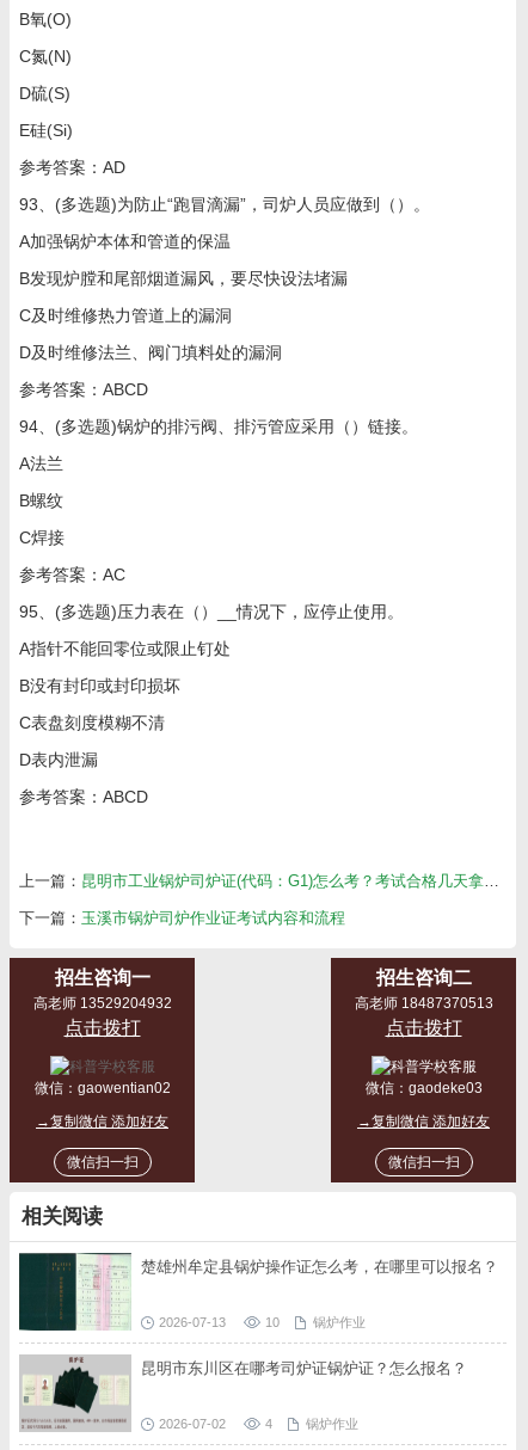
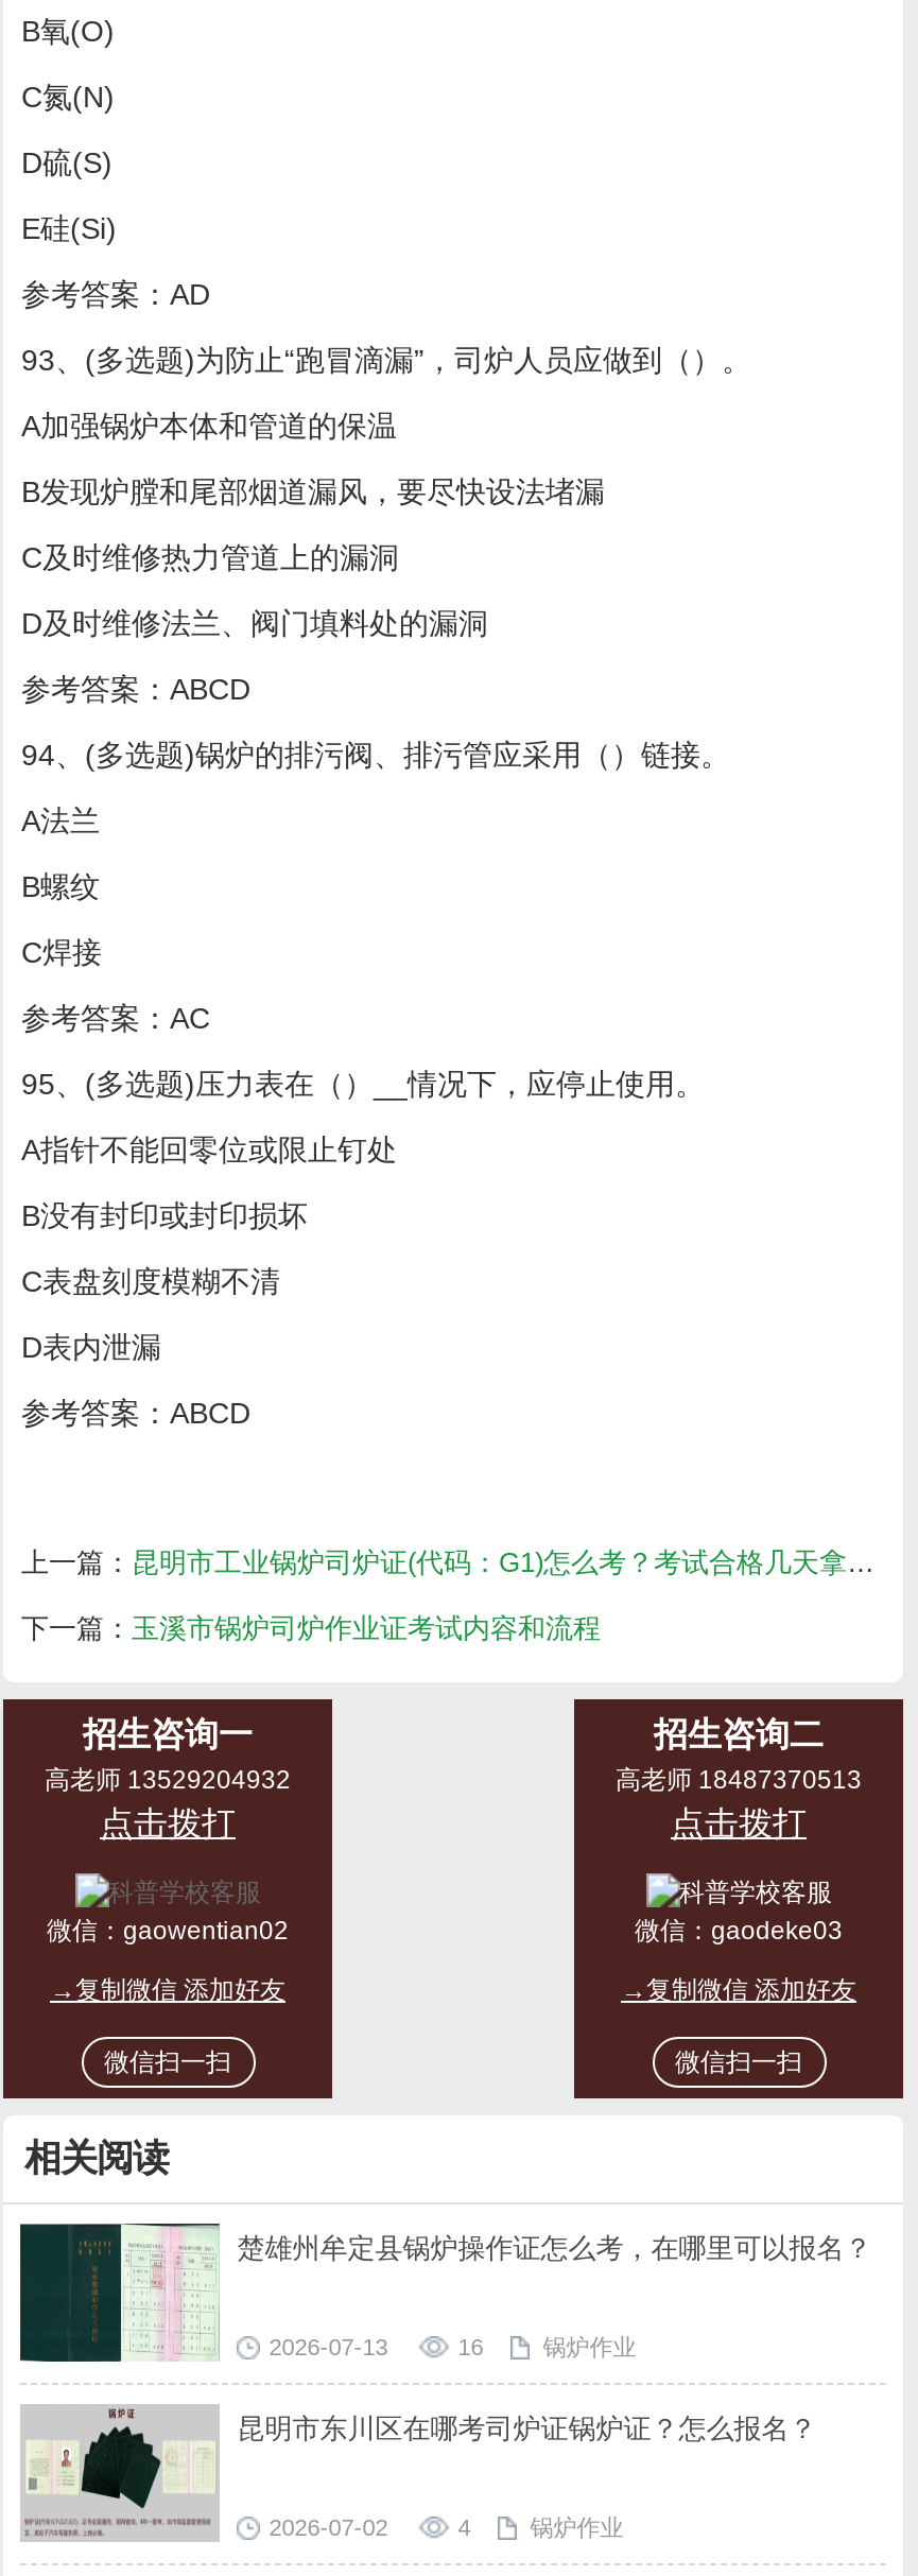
[265,1315,280,1329] 10 -> [458,2333,483,2359] 16

